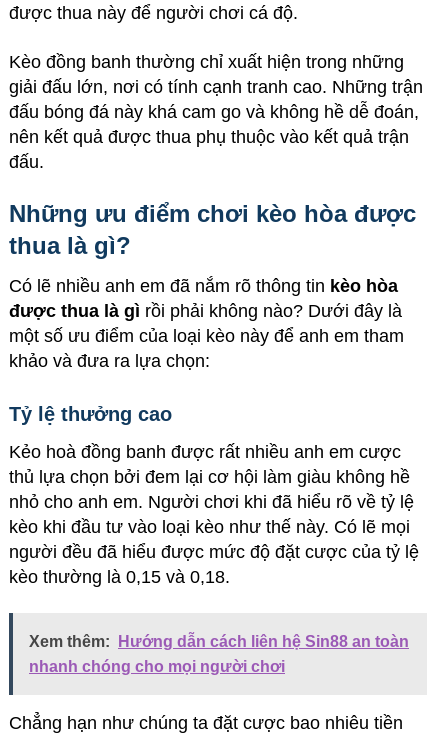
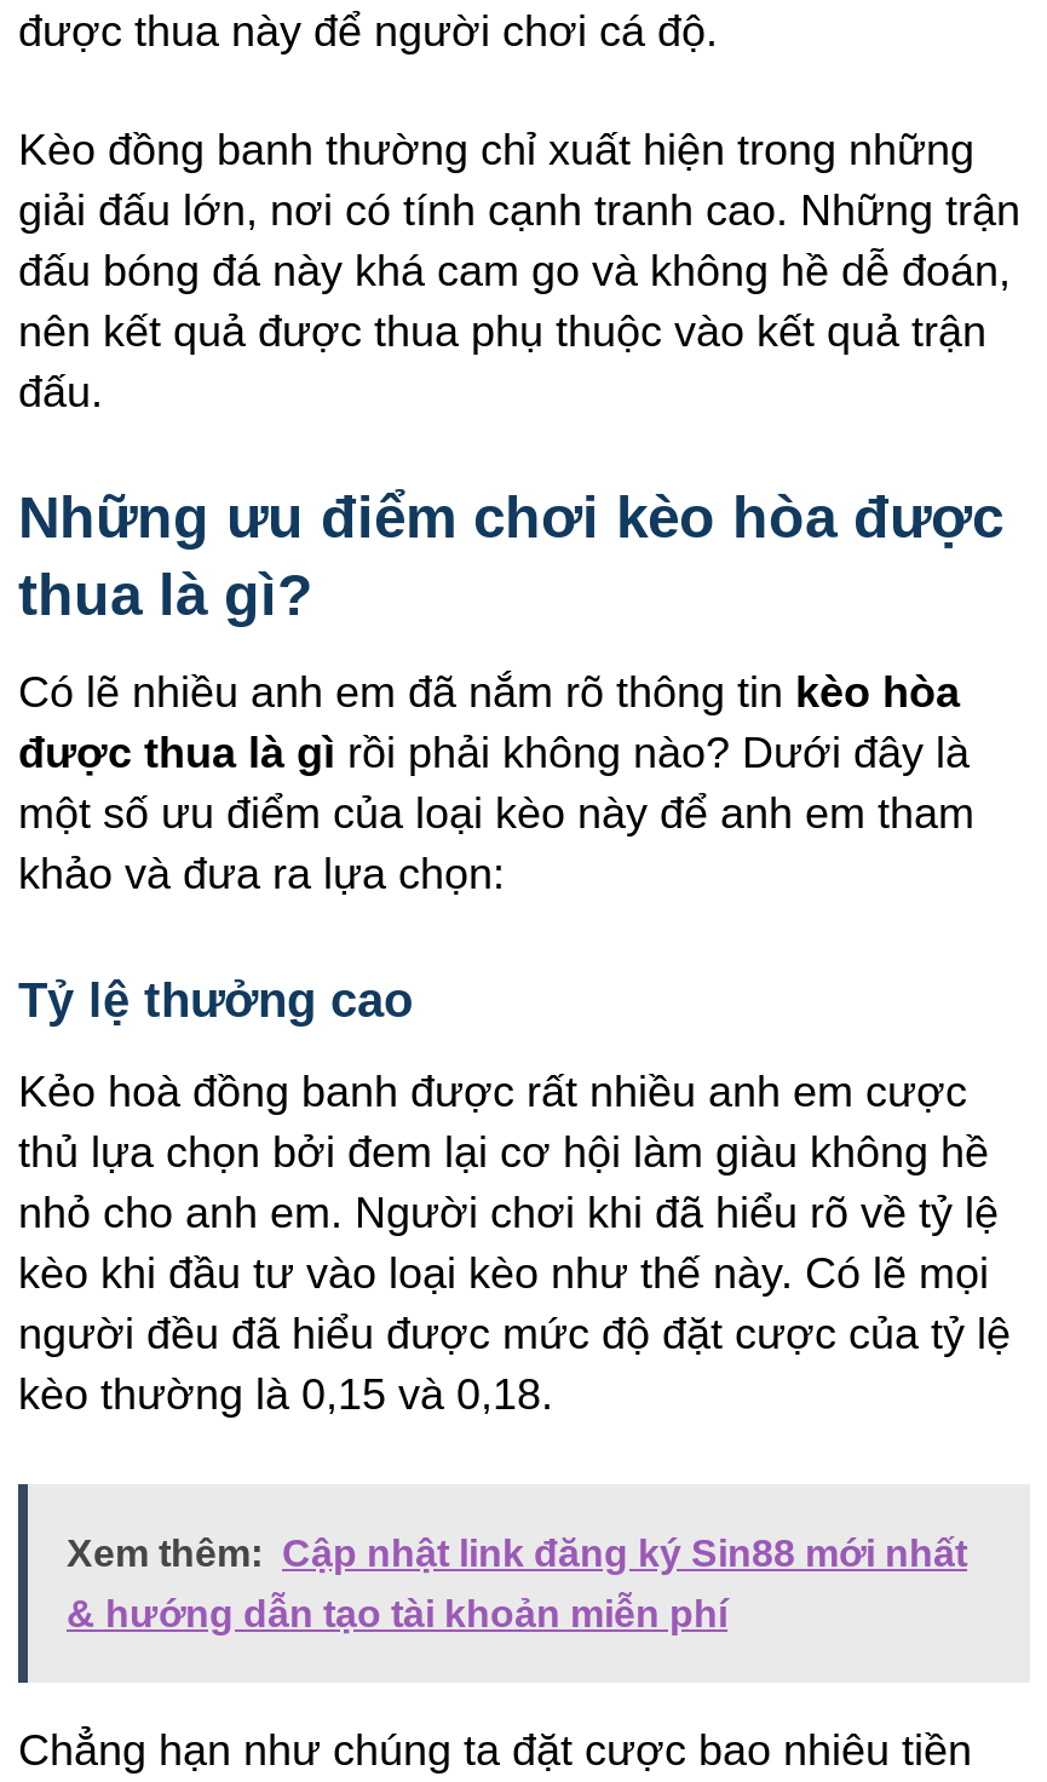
[29,633,409,650] Xem thêm: Hướng dẫn cách liên hệ Sin88 an toàn -> [67,1533,967,1574] Xem thêm: Cập nhật link đăng ký Sin88 mới nhất
[29,658,285,675] nhanh chóng cho mọi người chơi -> [67,1593,727,1634] & hướng dẫn tạo tài khoản miễn phí

